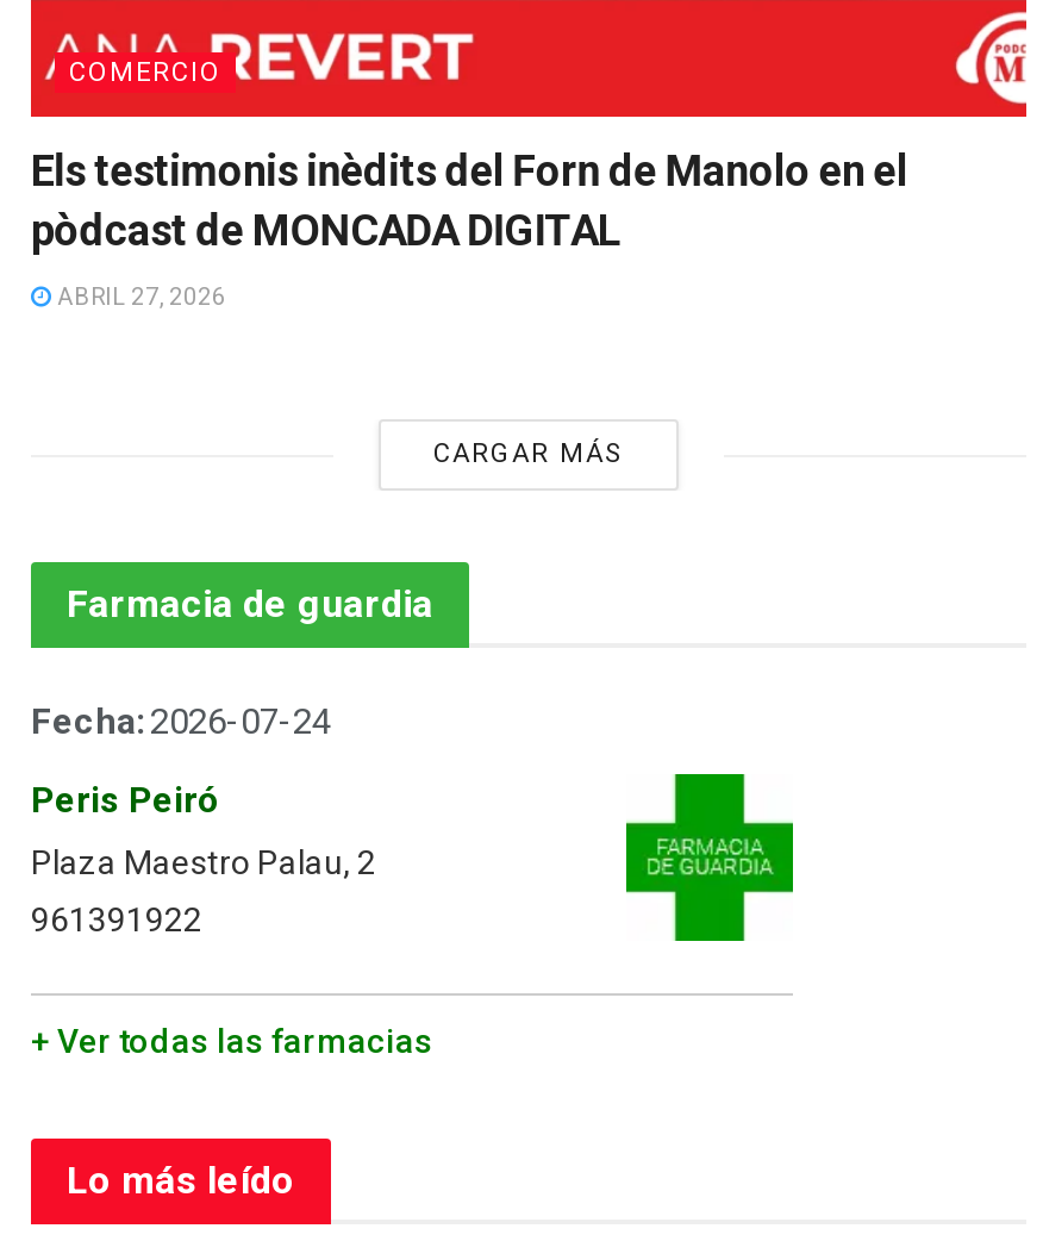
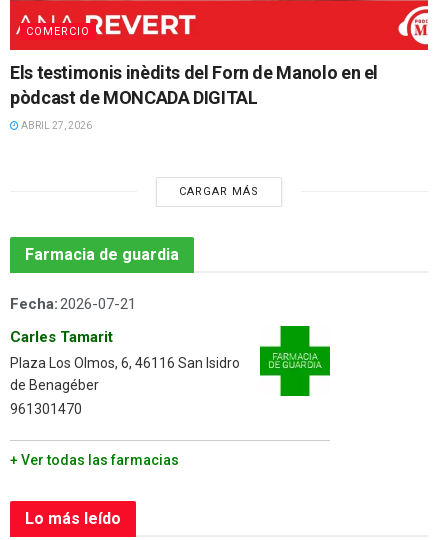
[31,702,331,745] Fecha: 2026-07-24 -> [10,295,136,313] Fecha: 2026-07-21
[31,780,219,823] Peris Peiró -> [10,328,113,346] Carles Tamarit
[31,845,376,883] Plaza Maestro Palau, 2 -> [10,355,240,393] Plaza Los Olmos, 6, 46116 San Isidro | de Benagéber
[31,902,202,940] 961391922 -> [10,401,82,417] 961301470

